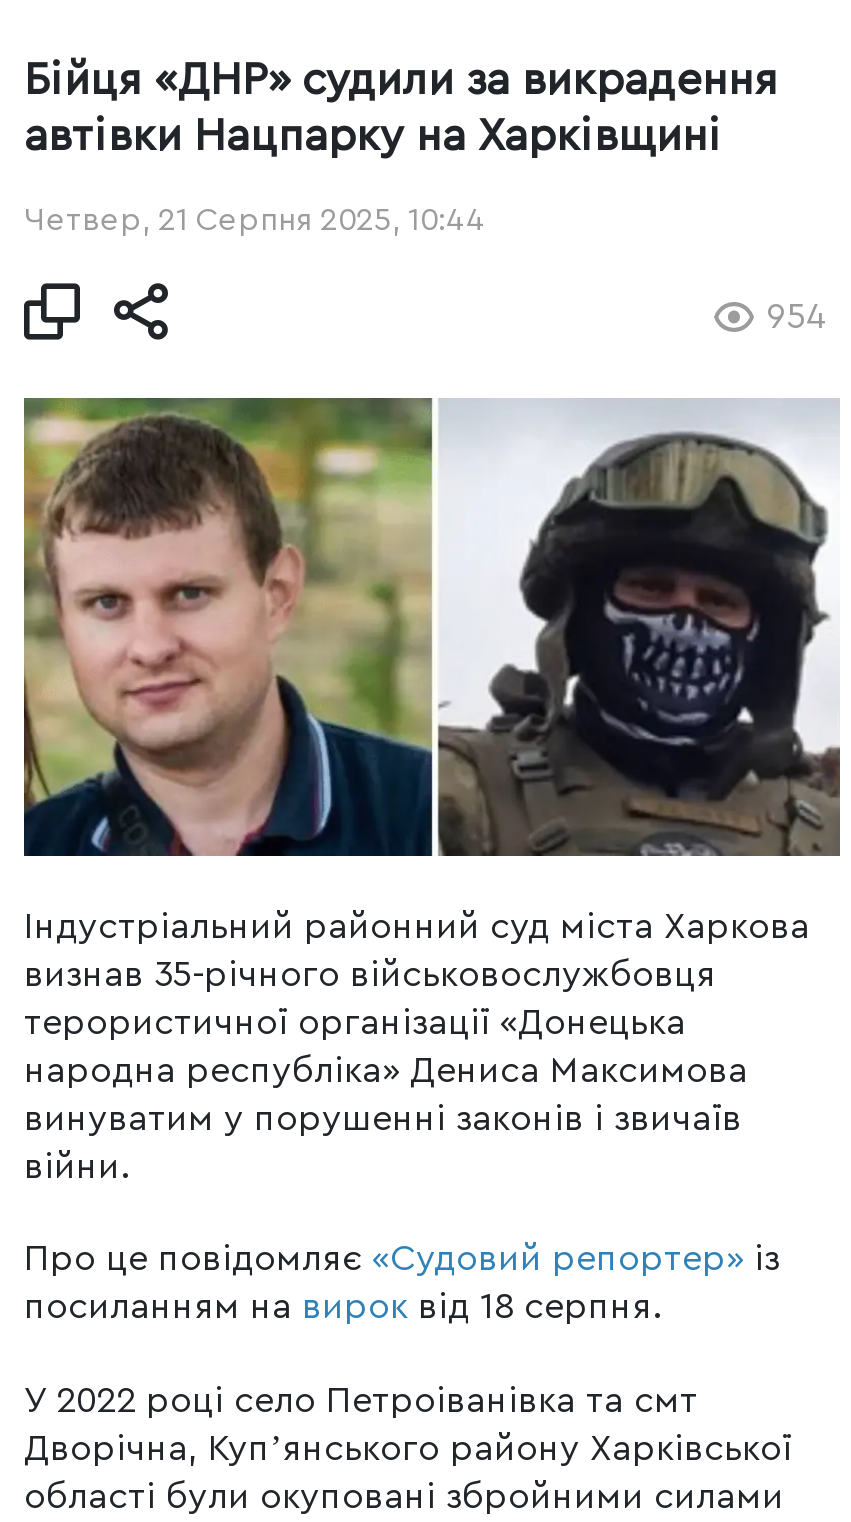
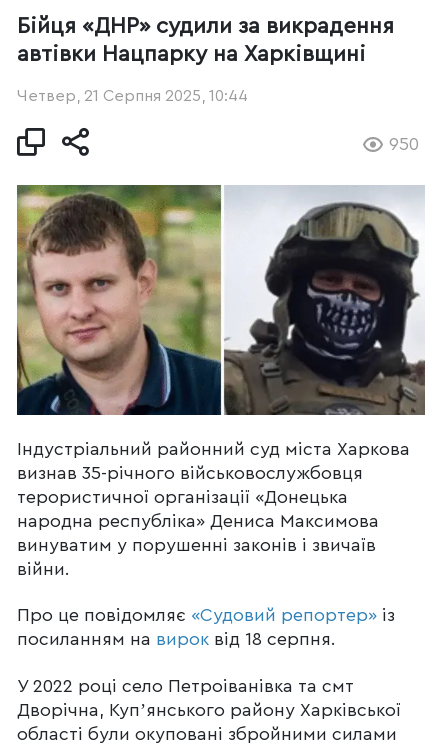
[766,298,828,334] 954 -> [389,135,419,153] 950

